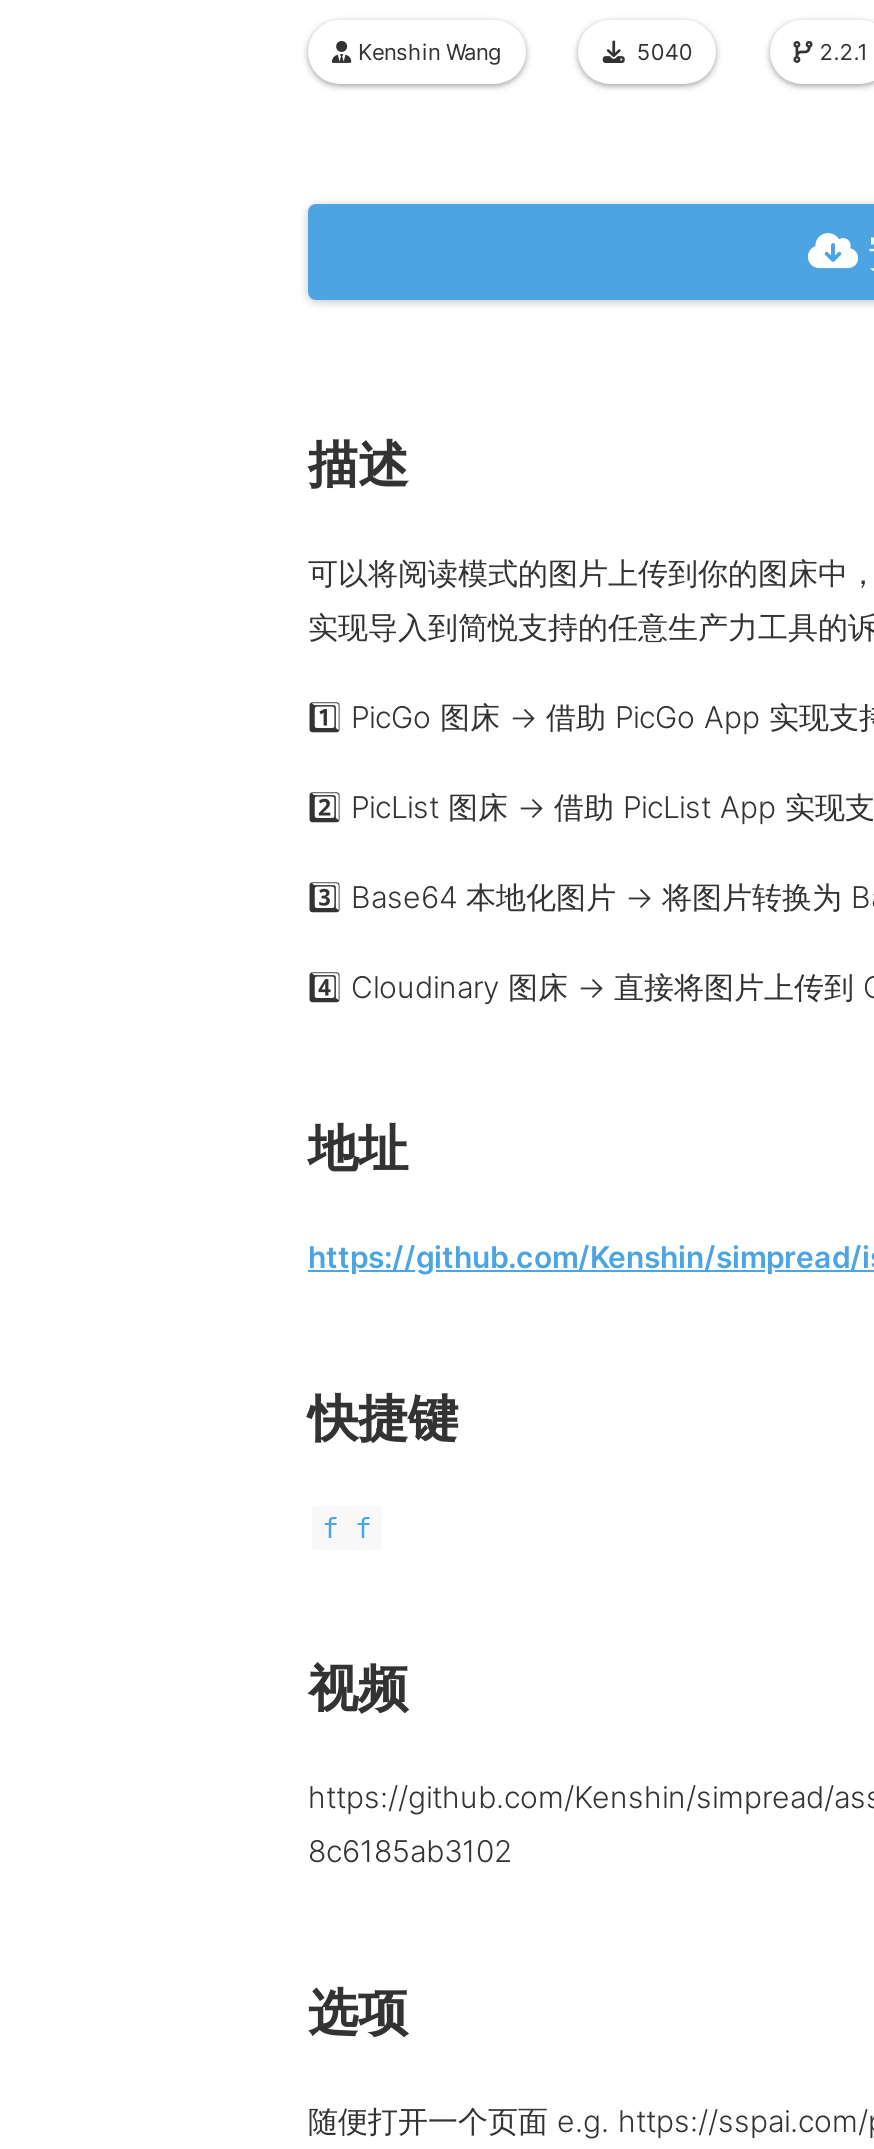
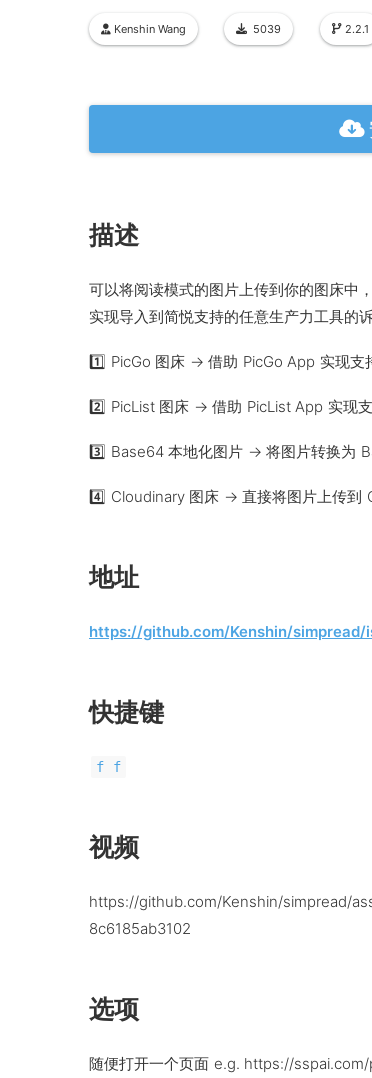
[625,38,693,66] 5040 -> [247,22,281,36] 5039

